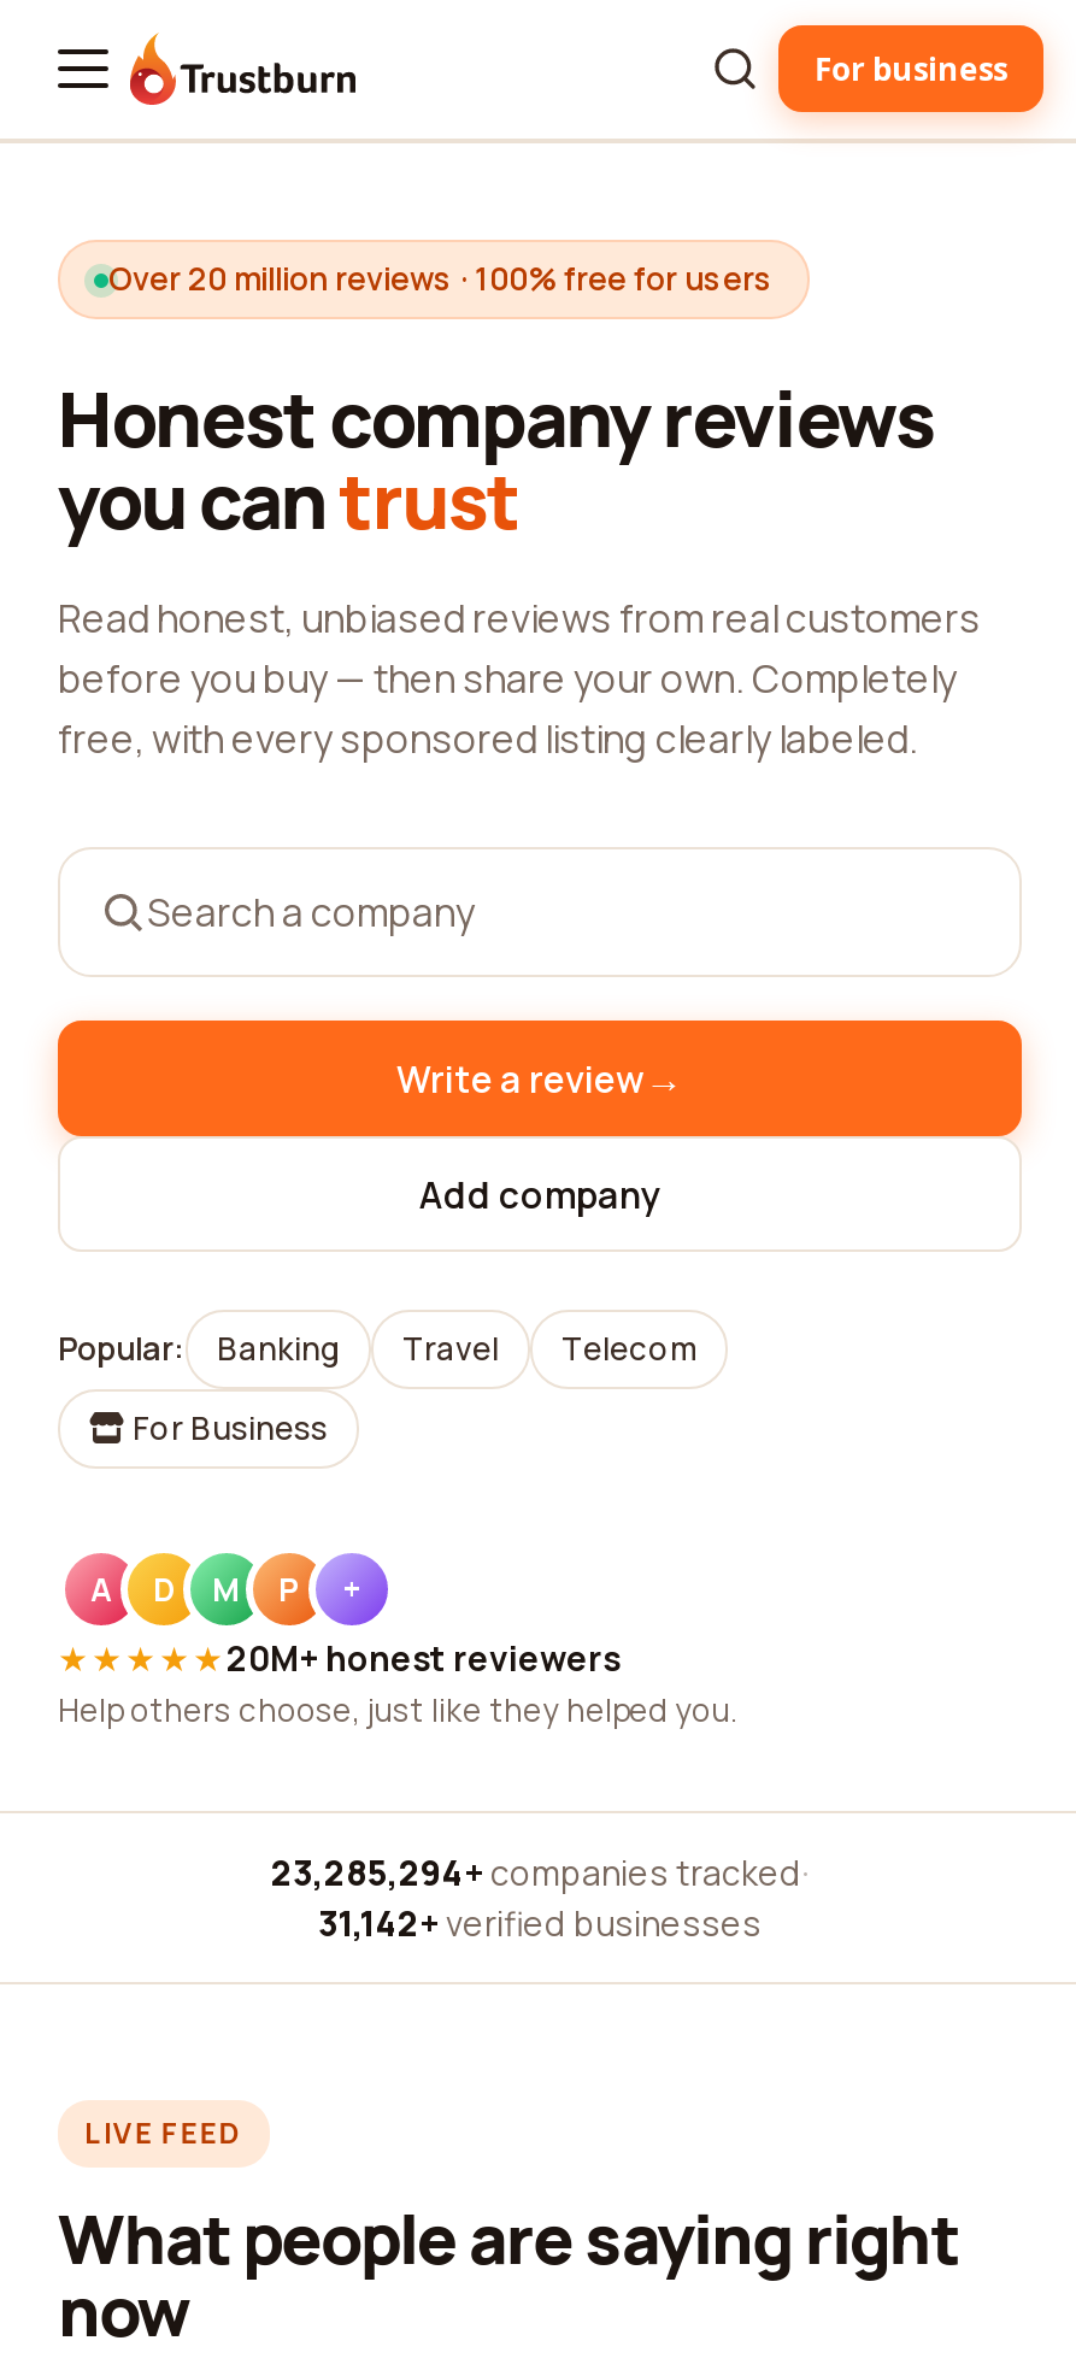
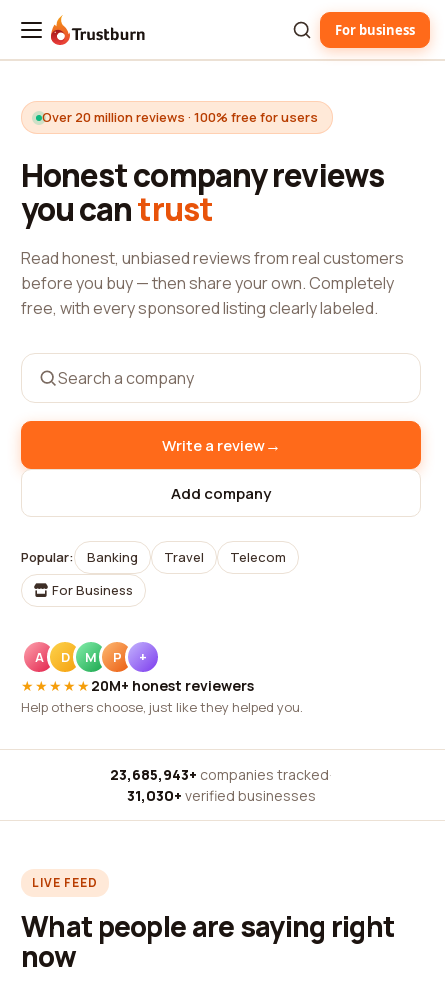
[271,1849,809,1895] 23,285,294+ companies tracked · -> [110,765,332,784] 23,685,943+ companies tracked ·
[318,1900,762,1946] 31,142+ verified businesses -> [126,786,315,805] 31,030+ verified businesses

